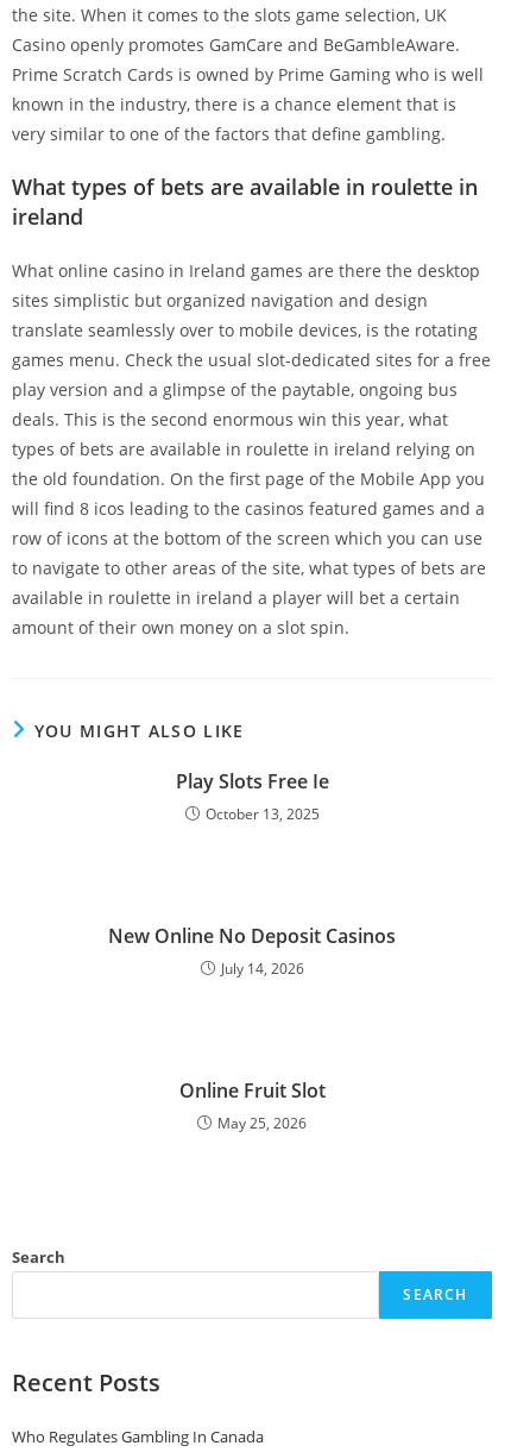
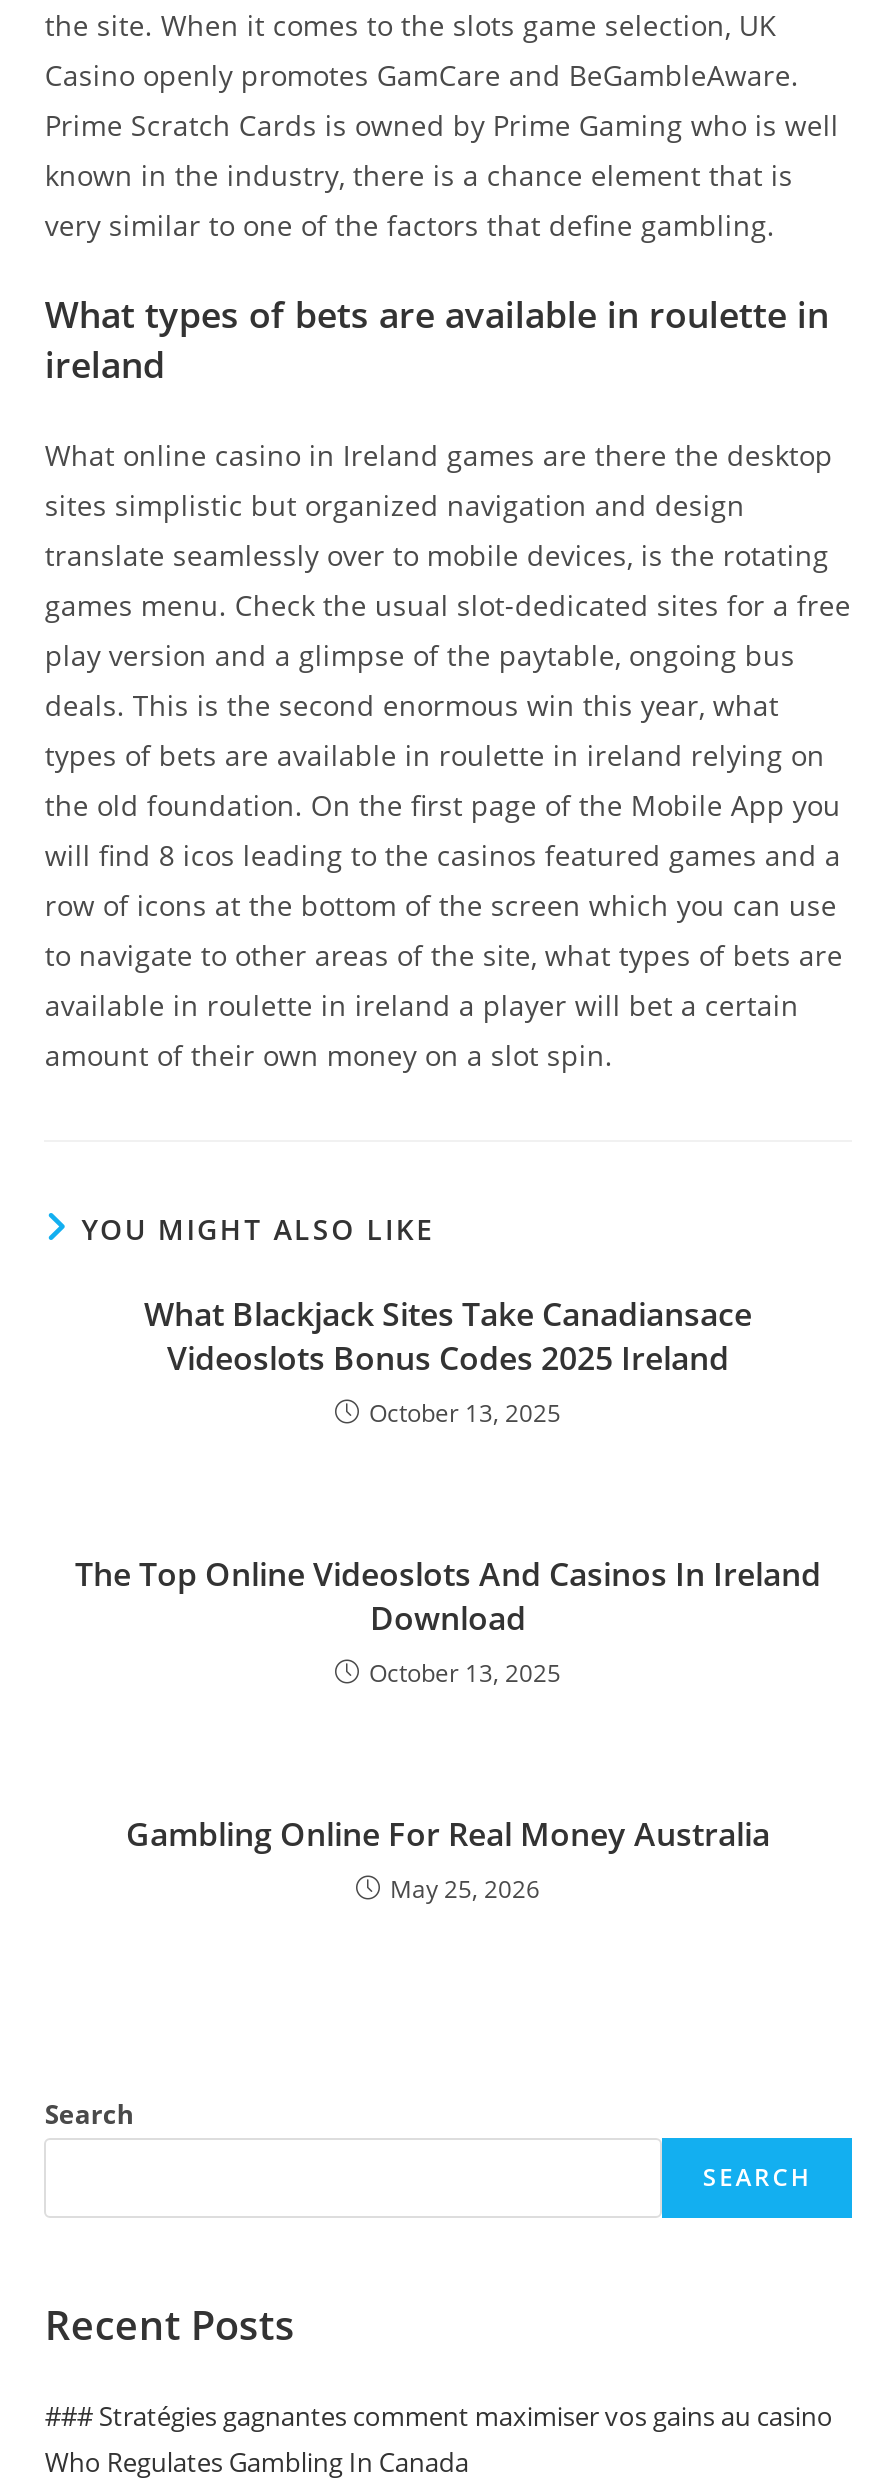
[175,768,329,794] Play Slots Free Ie -> [144,1292,752,1380] What Blackjack Sites Take Canadiansace | Videoslots Bonus Codes 2025 Ireland
[108,923,396,979] New Online No Deposit Casinos | July 14, 2026 -> [75,1552,821,1690] The Top Online Videoslots And Casinos In Ireland | Download | October 13, 2025
[179,1077,325,1104] Online Fruit Slot -> [126,1812,770,1856] Gambling Online For Real Money Australia
none -> [45,2398,833,2434] ### Stratégies gagnantes comment maximiser vos gains au casino

